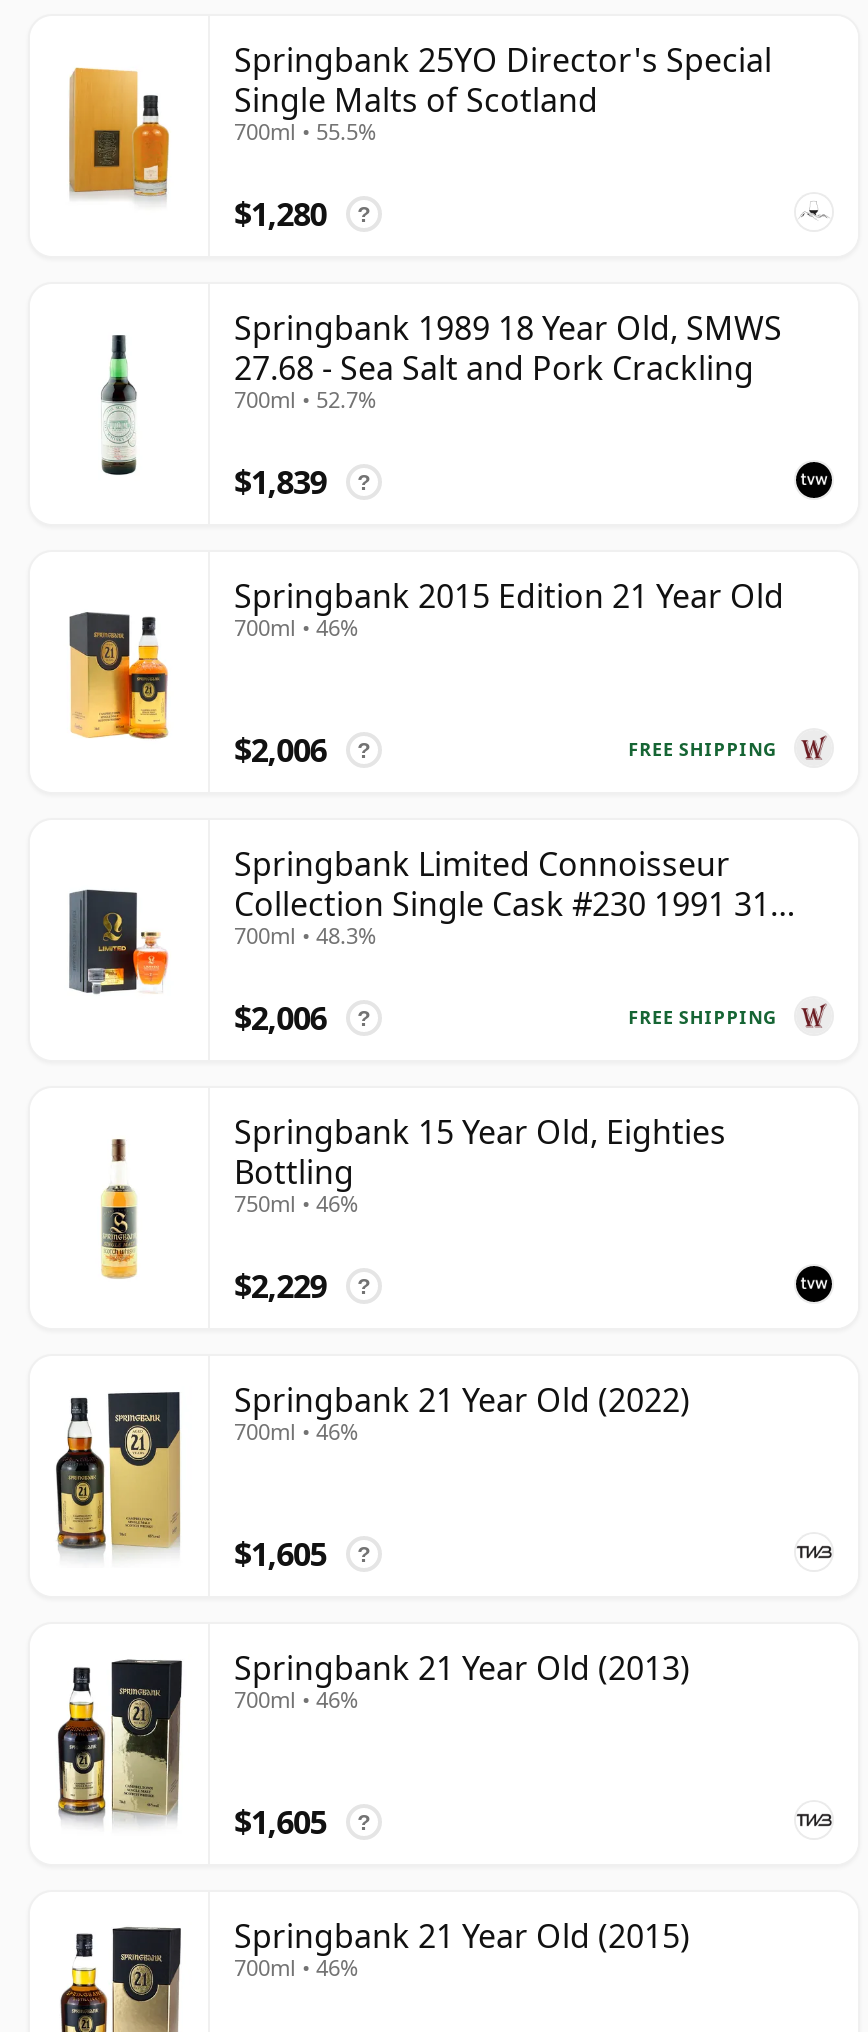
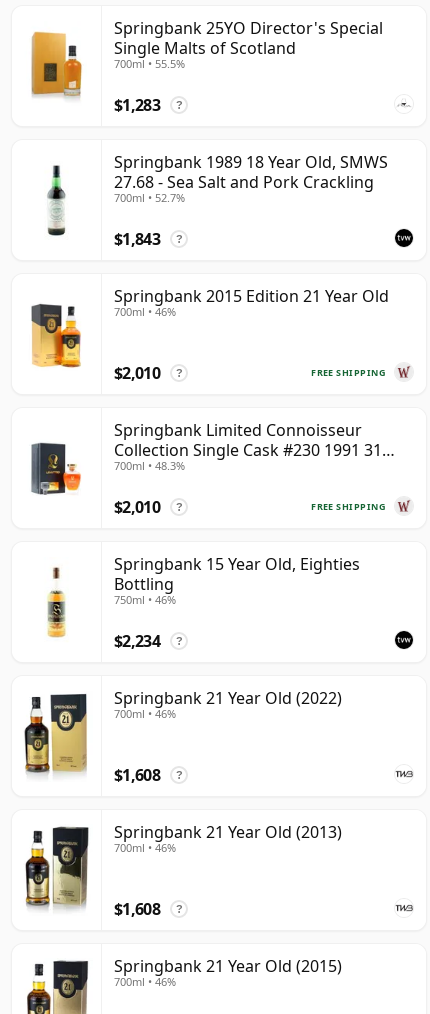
[234,192,326,236] $1,280 -> [114,94,160,116] $1,283
[234,460,326,504] $1,839 -> [114,228,160,250] $1,843
[234,728,326,772] $2,006 -> [114,362,160,384] $2,010
[234,996,326,1040] $2,006 -> [114,496,160,518] $2,010
[234,1264,326,1308] $2,229 -> [114,630,160,652] $2,234
[234,1532,326,1576] $1,605 -> [114,764,160,786] $1,608
[234,1800,326,1844] $1,605 -> [114,898,160,920] $1,608

